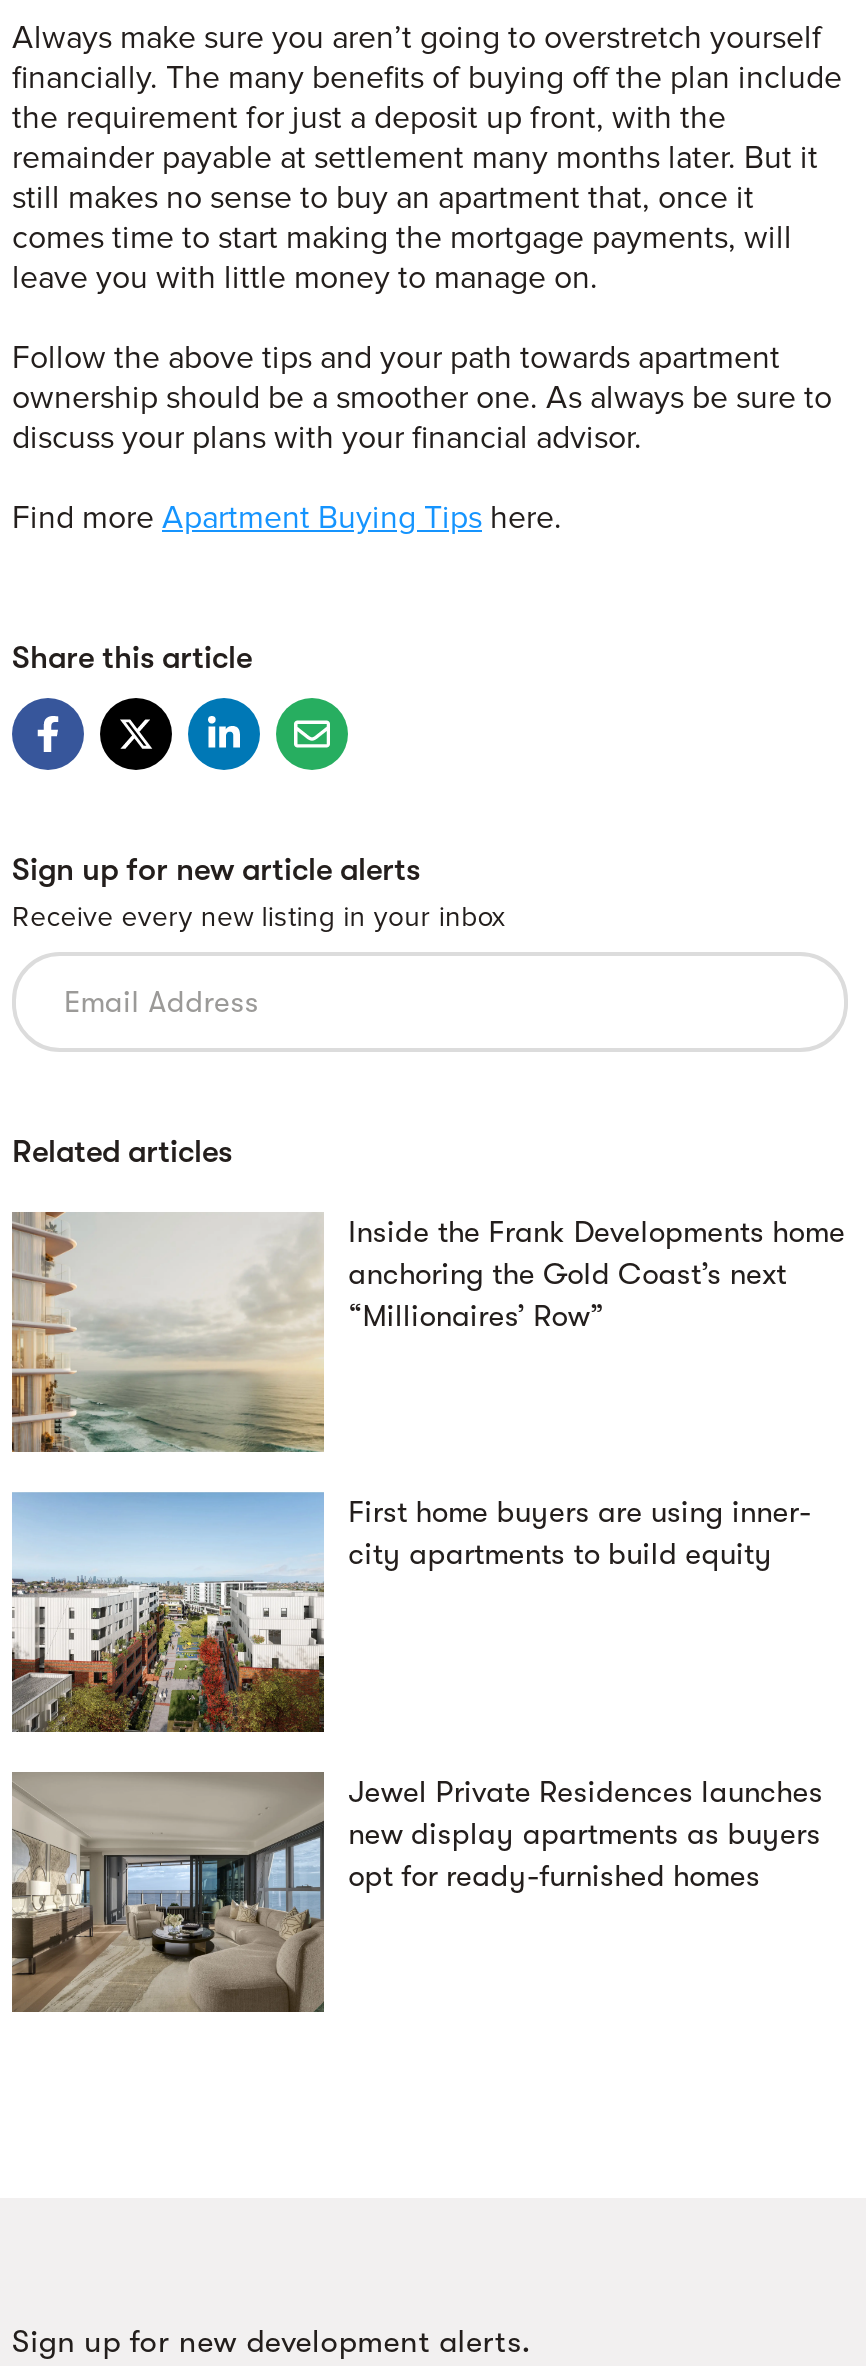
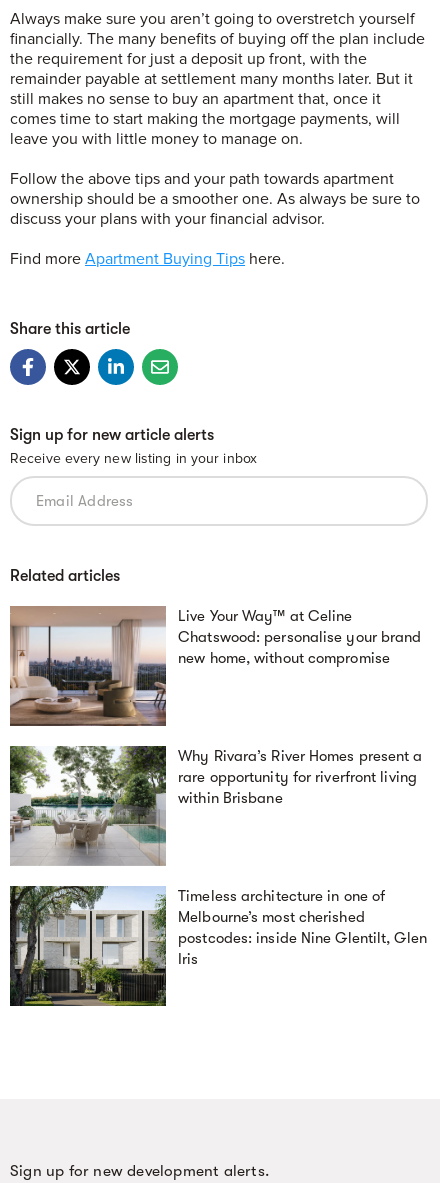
[12,1212,845,1454] [image] | Inside the Frank Developments home | anchoring the Gold Coast’s next | “Millionaires’ Row” -> [10,606,421,727] [image] | Live Your Way™ at Celine | Chatswood: personalise your brand | new home, without compromise
[12,1490,811,1734] [image] | First home buyers are using inner- | city apartments to build equity -> [9,745,422,866] [image] | Why Rivara’s River Homes present a | rare opportunity for riverfront living | within Brisbane
[10,1770,823,2014] [image] | Jewel Private Residences launches | new display apartments as buyers | opt for ready-furnished homes -> [9,886,427,1007] [image] | Timeless architecture in one of | Melbourne’s most cherished | postcodes: inside Nine Glentilt, Glen | Iris

